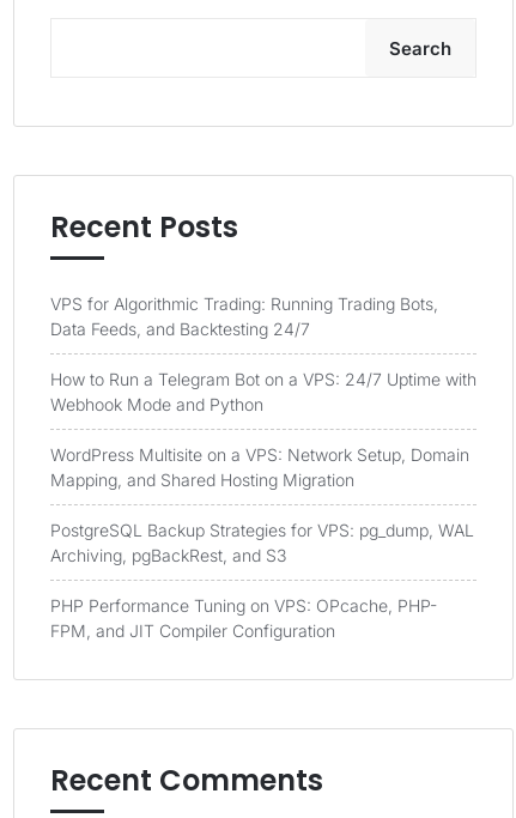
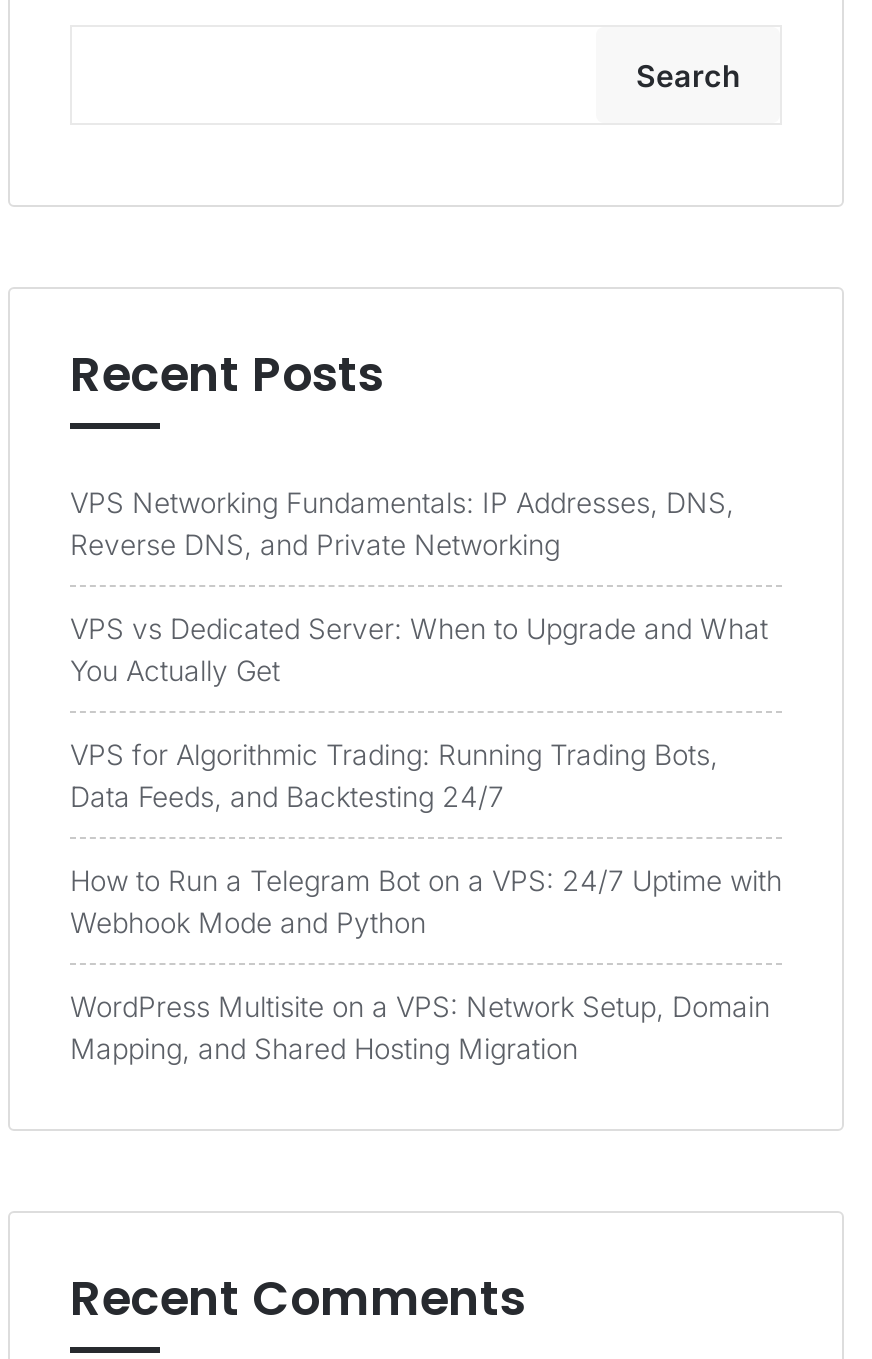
none -> [70,485,768,687] VPS Networking Fundamentals: IP Addresses, DNS, | Reverse DNS, and Private Networking | VPS vs Dedicated Server: When to Upgrade and What | You Actually Get
moved [50,293,476,490] -> [70,737,782,1065]: VPS for Algorithmic Trading: Running Trading Bots, | Data Feeds, and Backtesting 24/7 | How to Run a Telegram Bot on a VPS: 24/7 Uptime with | Webhook Mode and Python | WordPress Multisite on a VPS: Network Setup, Domain | Mapping, and Shared Hosting Migration
[50,520,474,641] PostgreSQL Backup Strategies for VPS: pg_dump, WAL | Archiving, pgBackRest, and S3 | PHP Performance Tuning on VPS: OPcache, PHP- | FPM, and JIT Compiler Configuration -> none

